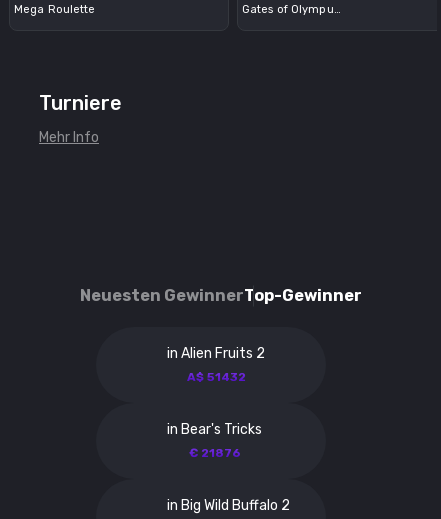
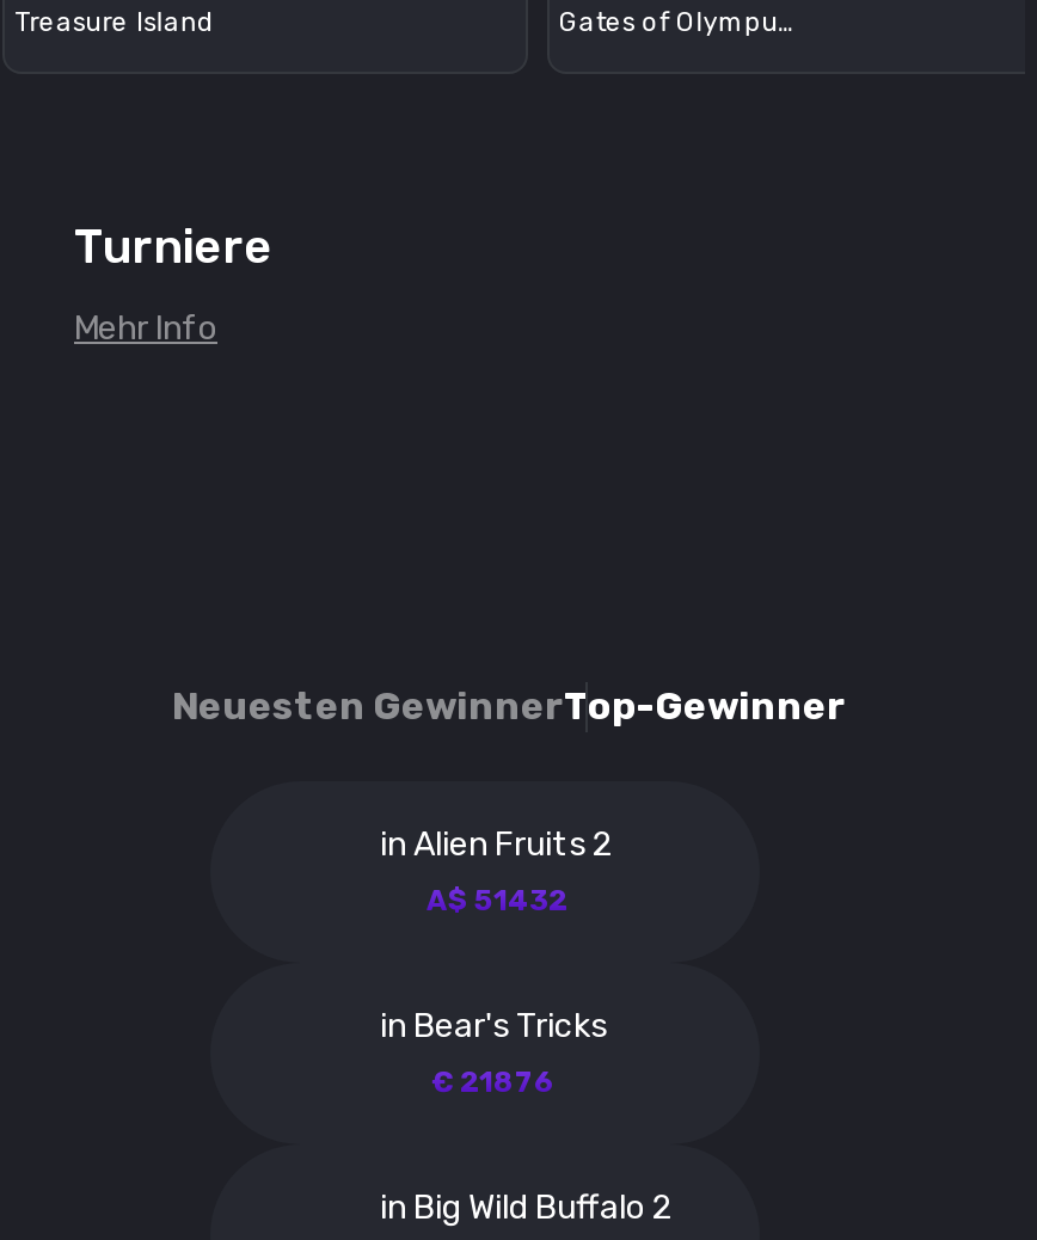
[14,3,95,16] Mega Roulette -> [14,8,214,39] Treasure Island

